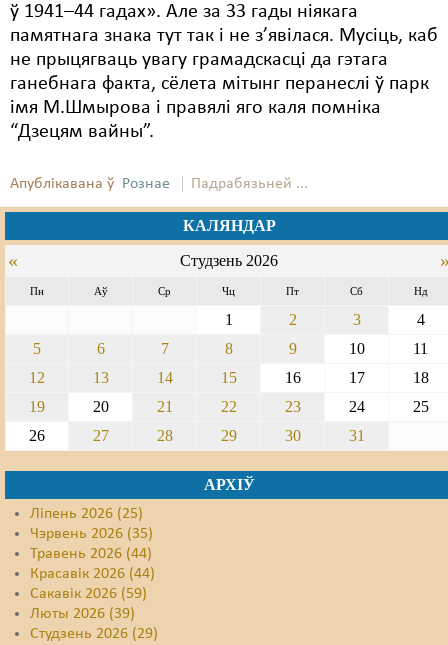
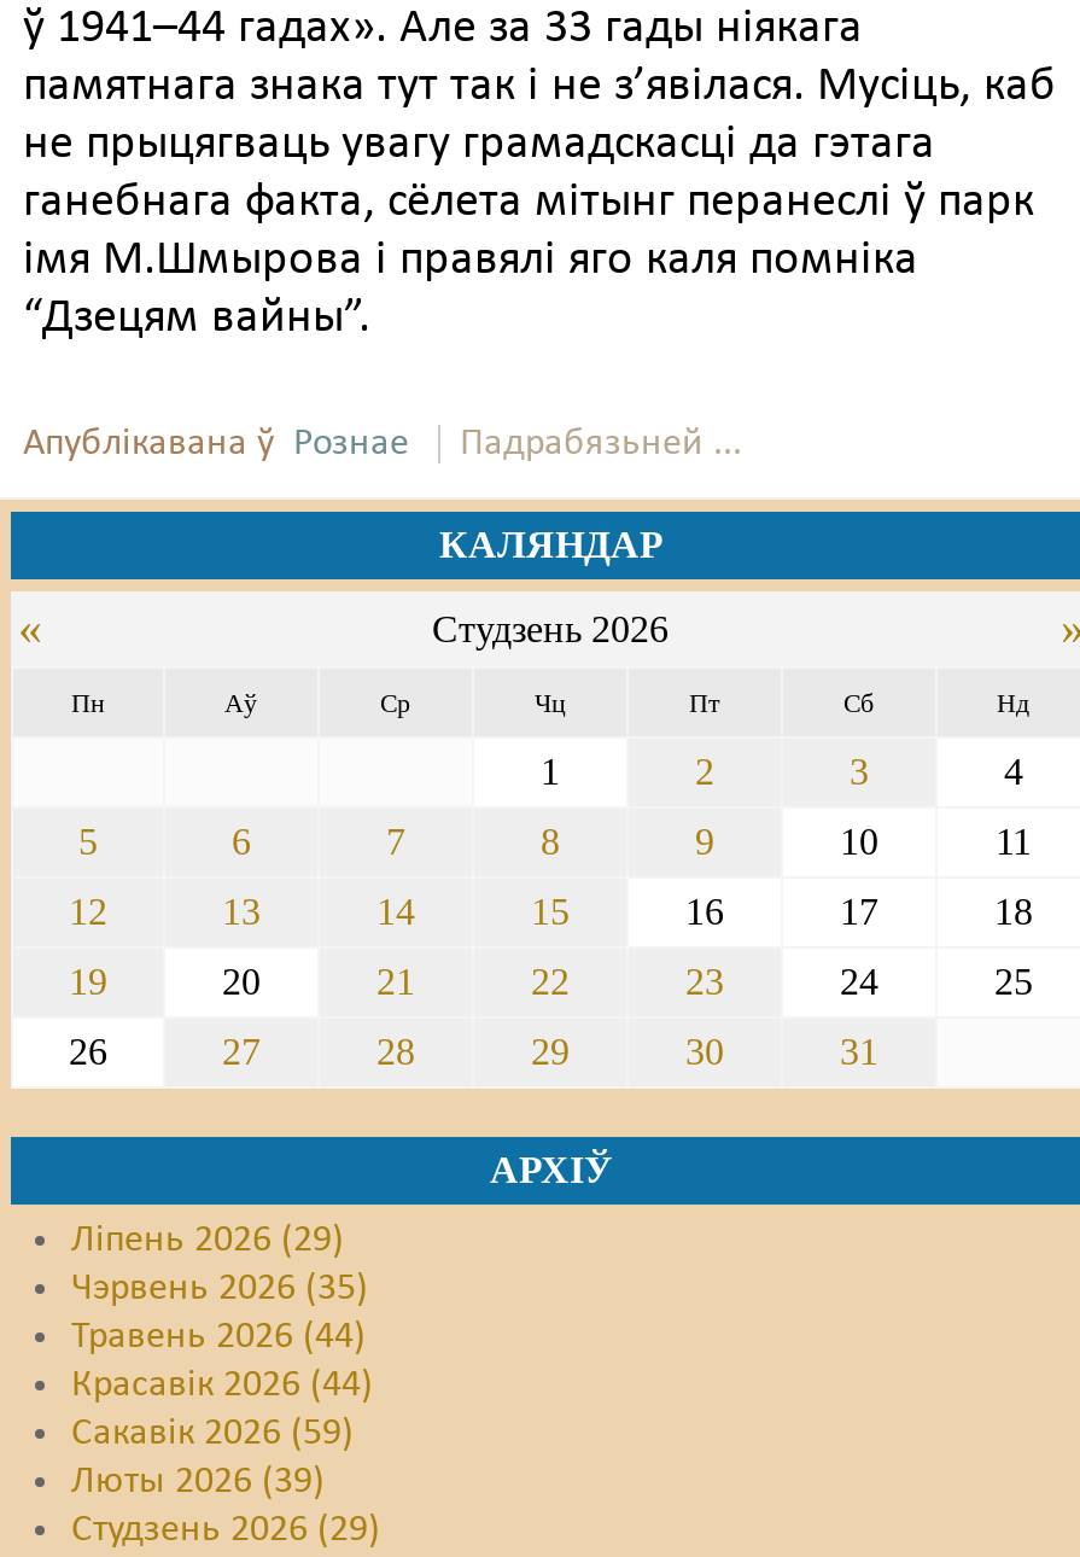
[30,506,143,522] Ліпень 2026 (25) -> [71,1221,344,1260] Ліпень 2026 (29)

